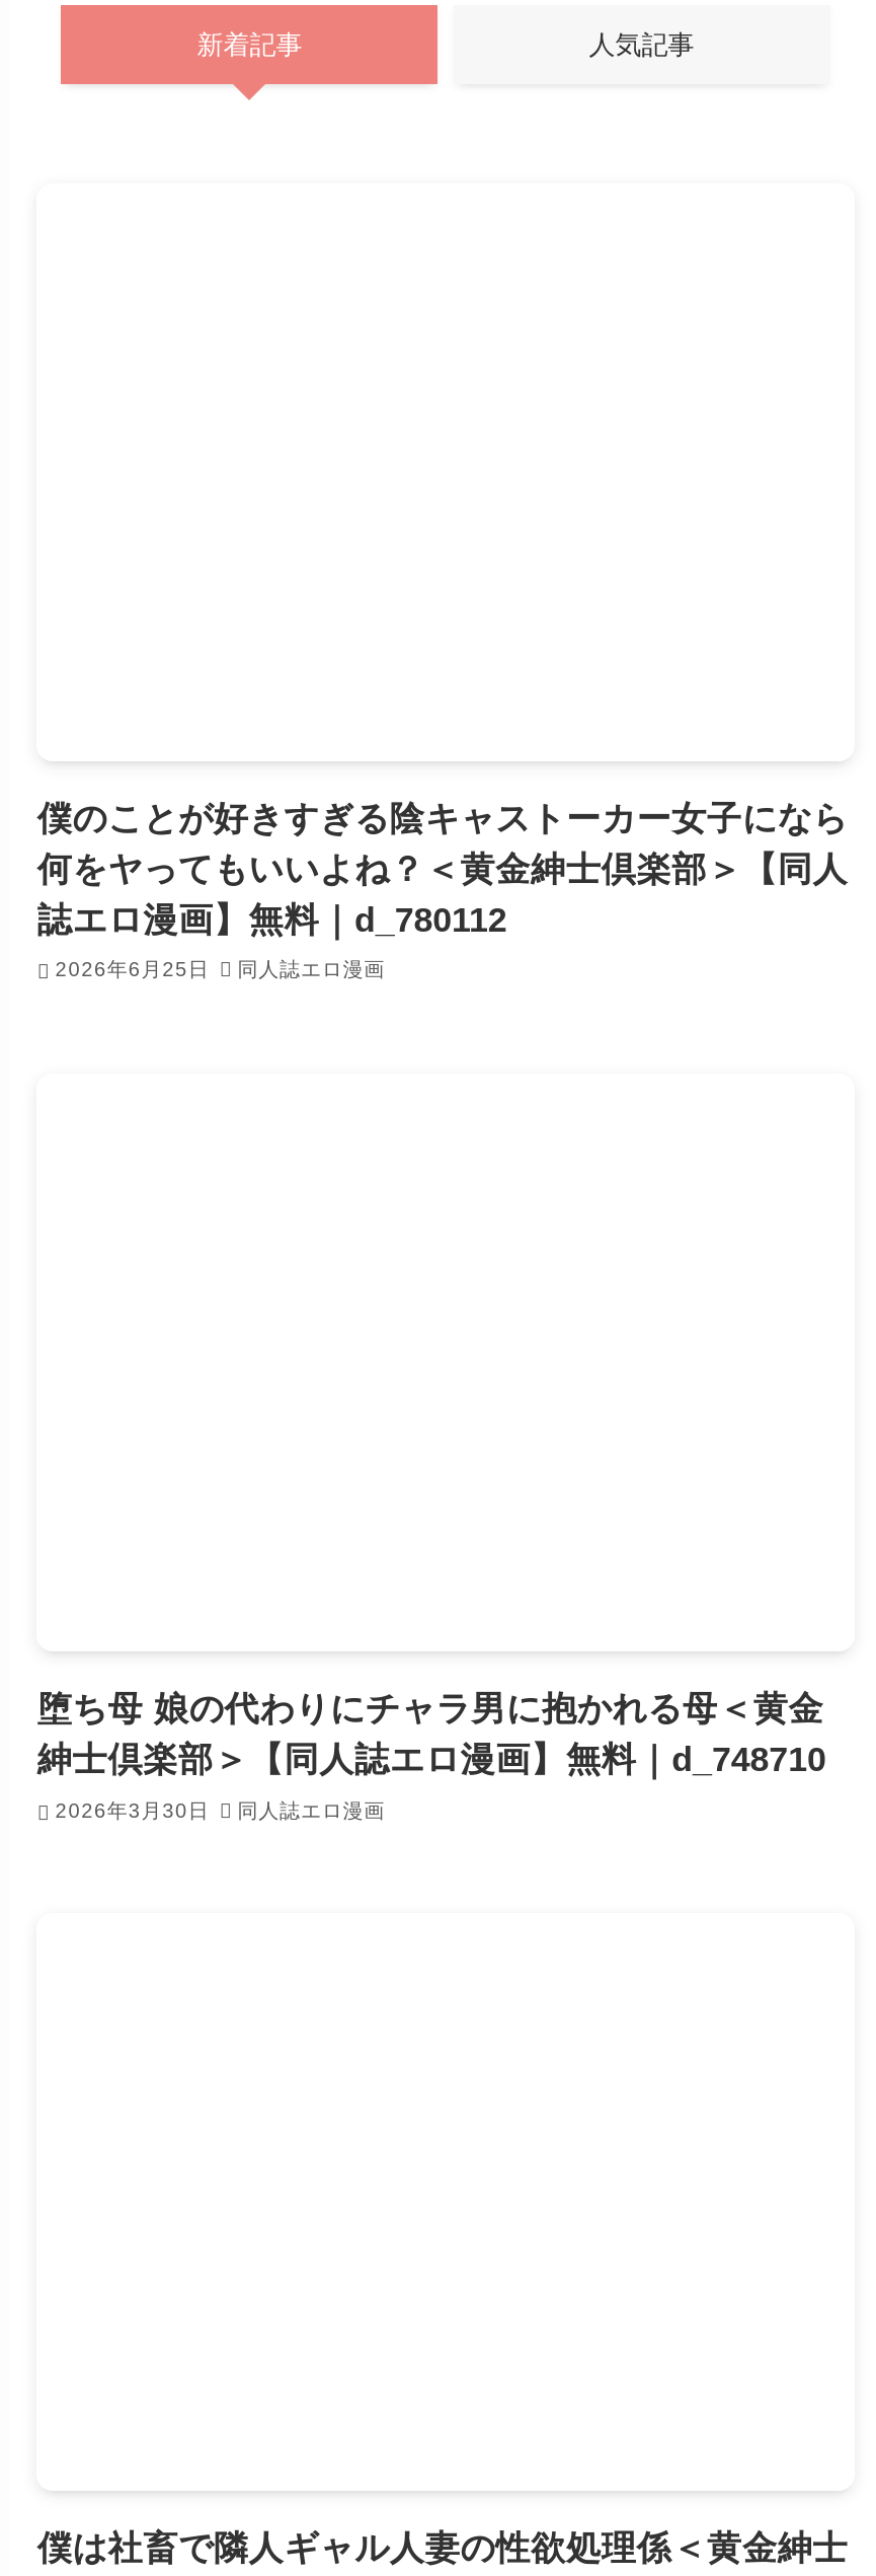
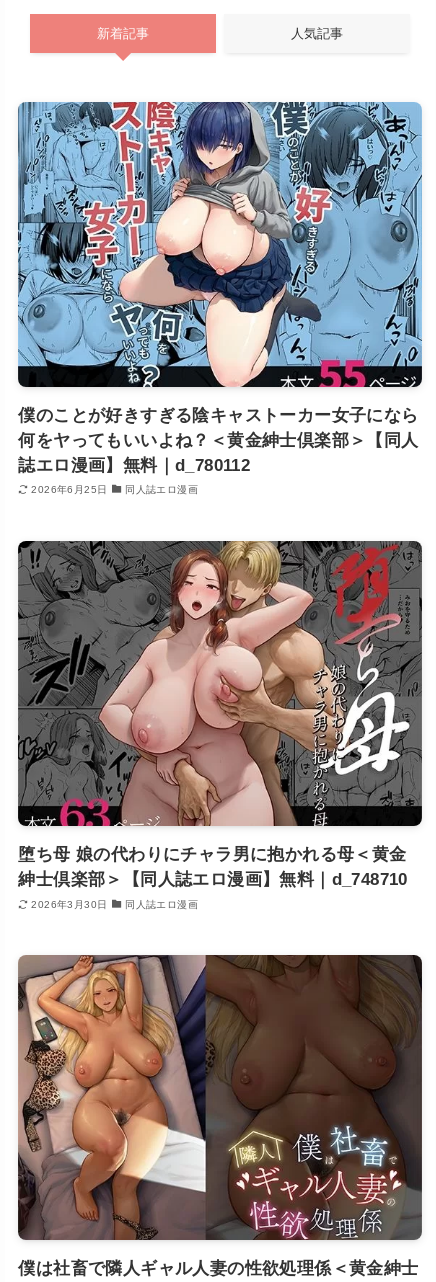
none -> [17,101,423,388] [image]
none -> [17,540,423,827] [image]
none -> [17,954,423,1241] [image]

